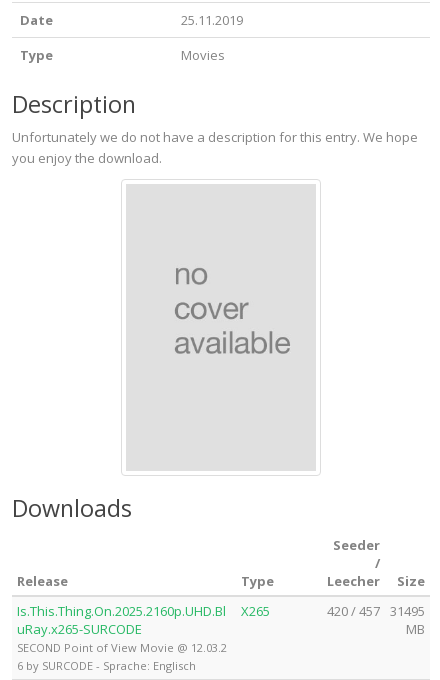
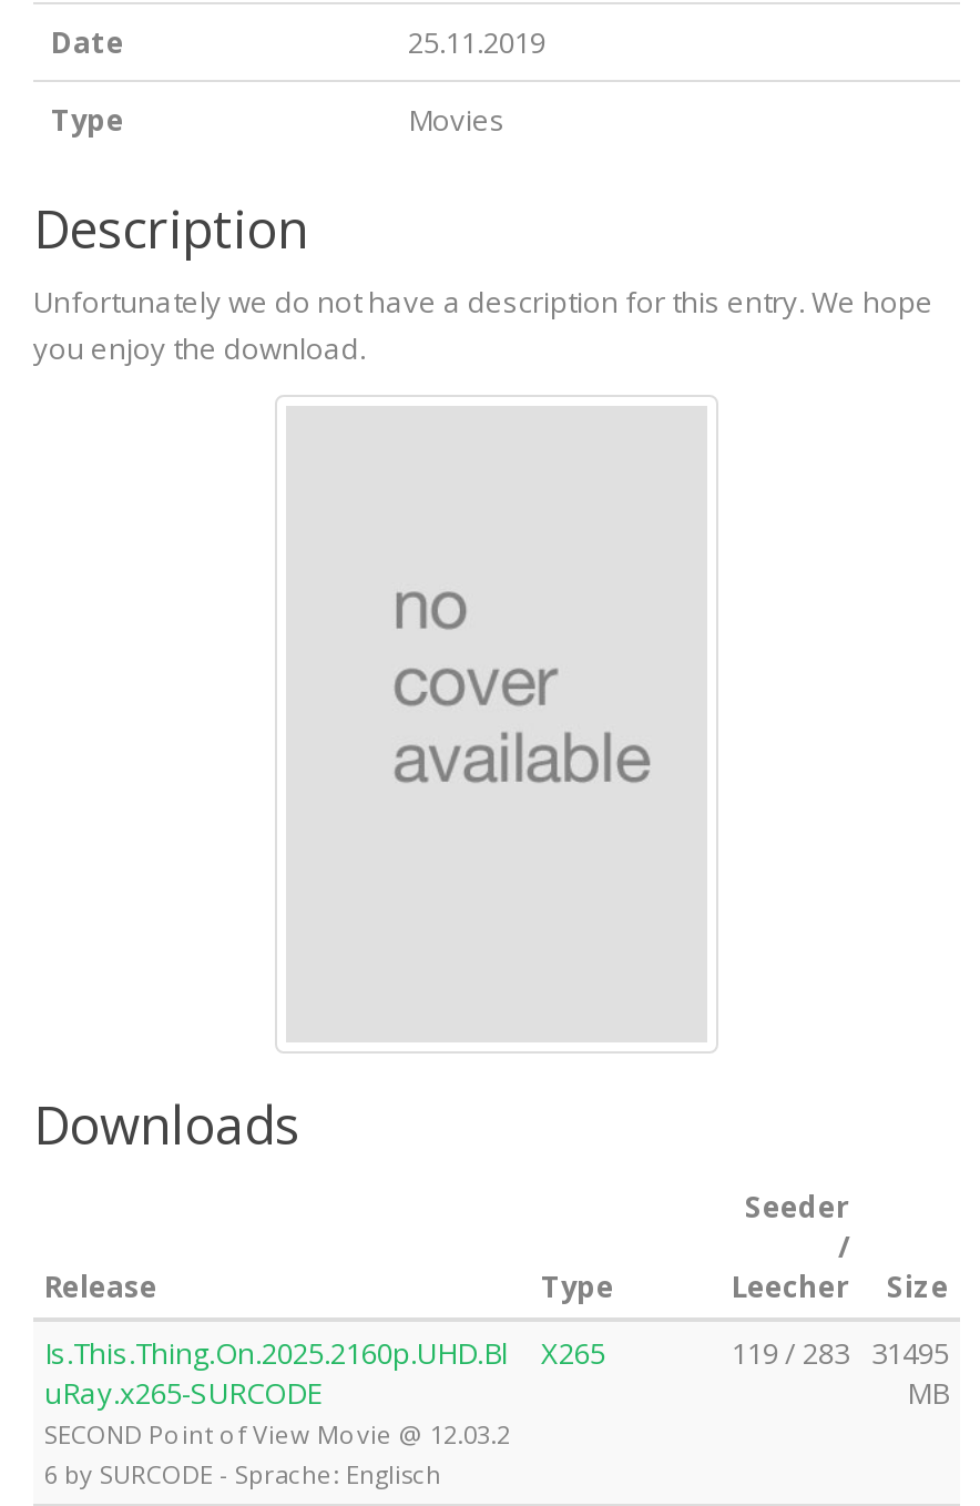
[327,602,425,620] 420 / 457 31495 -> [732,1333,949,1373] 119 / 283 31495

